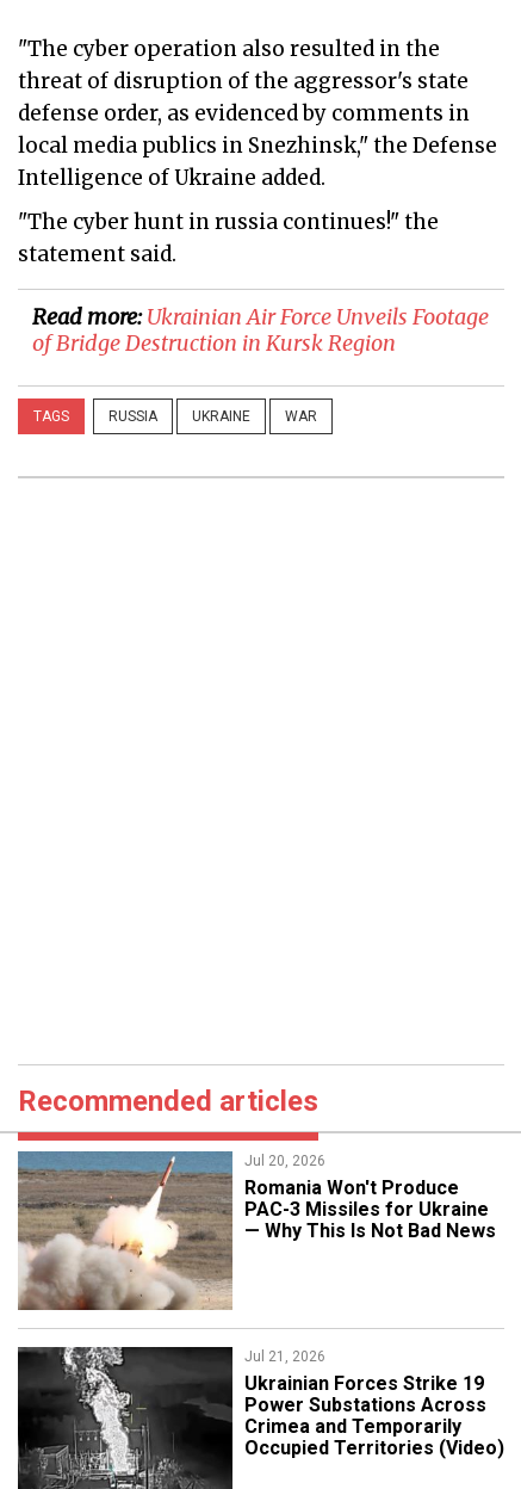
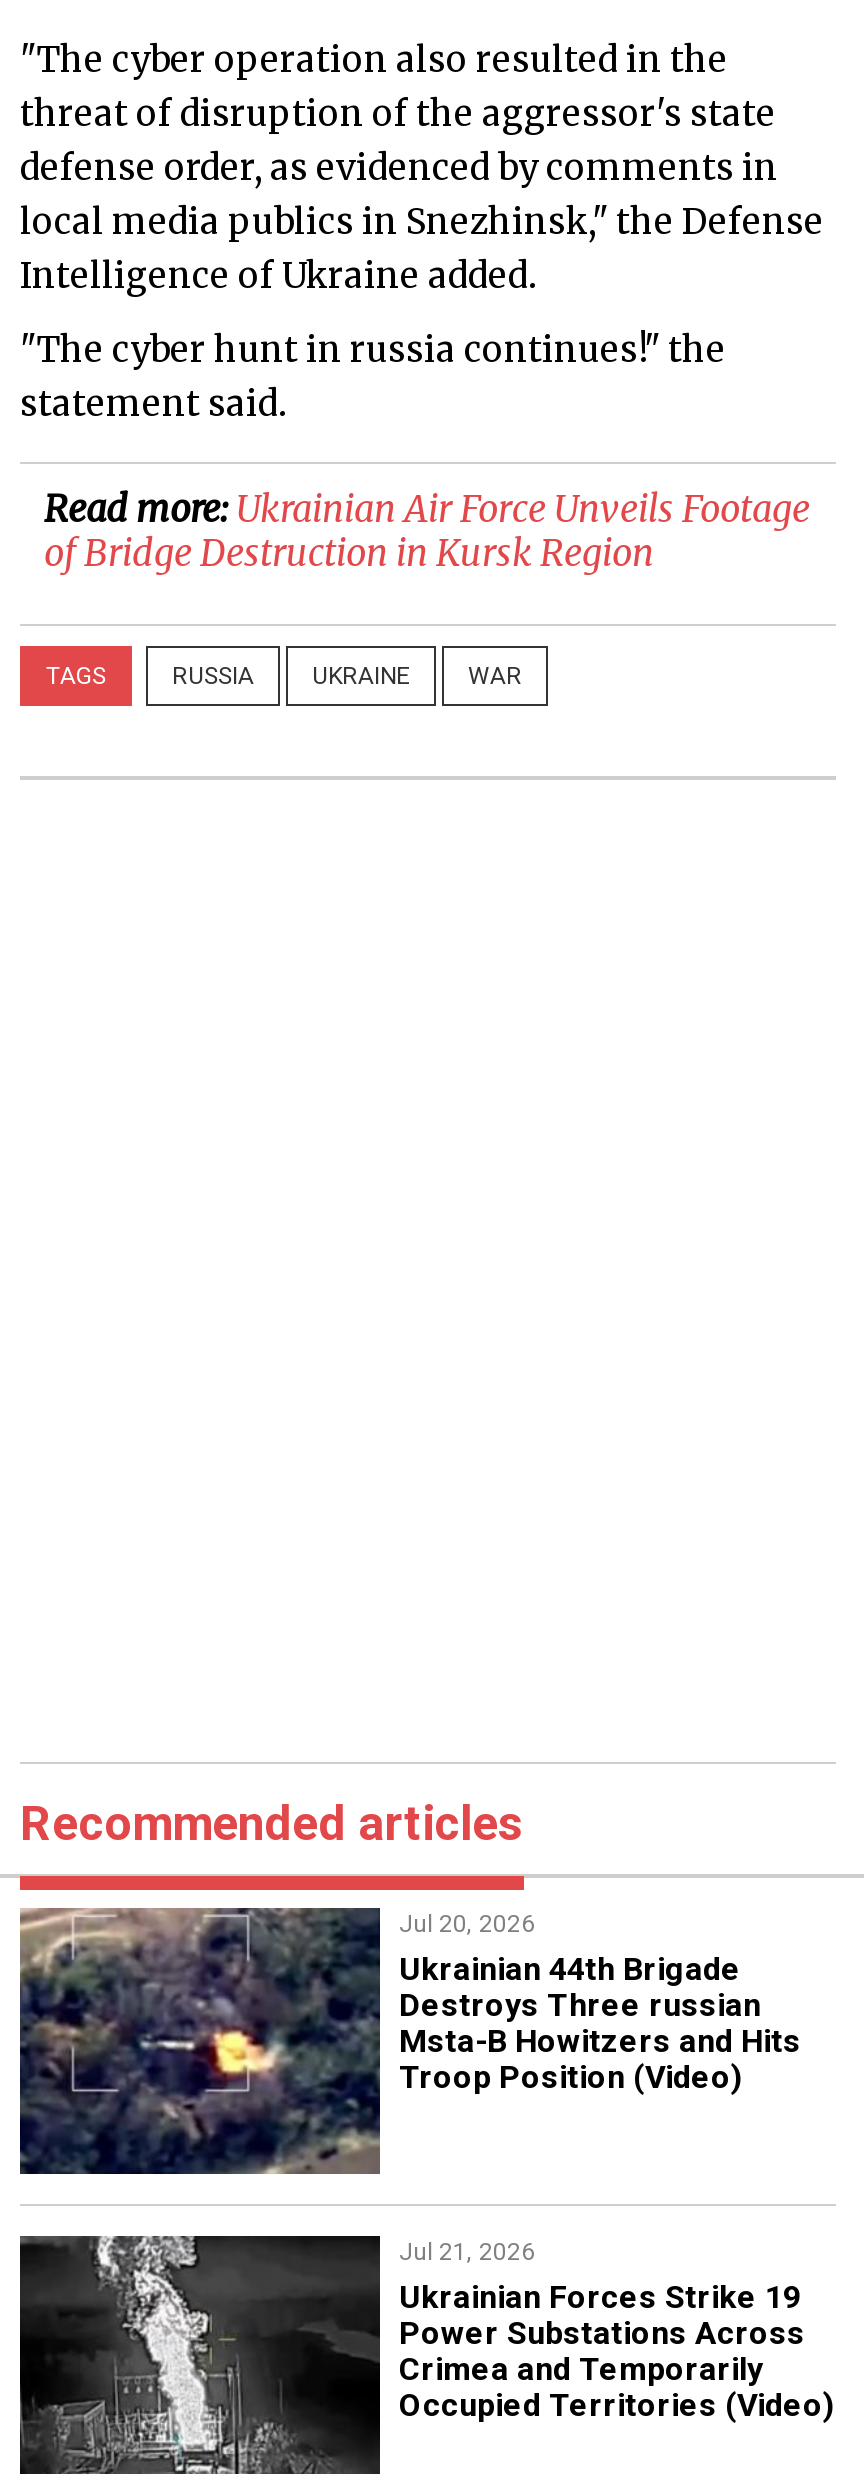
[17,1150,495,1311] [image] | Romania Won't Produce | PAC-3 Missiles for Ukraine | — Why This Is Not Bad News -> [18,1906,801,2176] [image] | Ukrainian 44th Brigade | Destroys Three russian | Msta-B Howitzers and Hits | Troop Position (Video)

